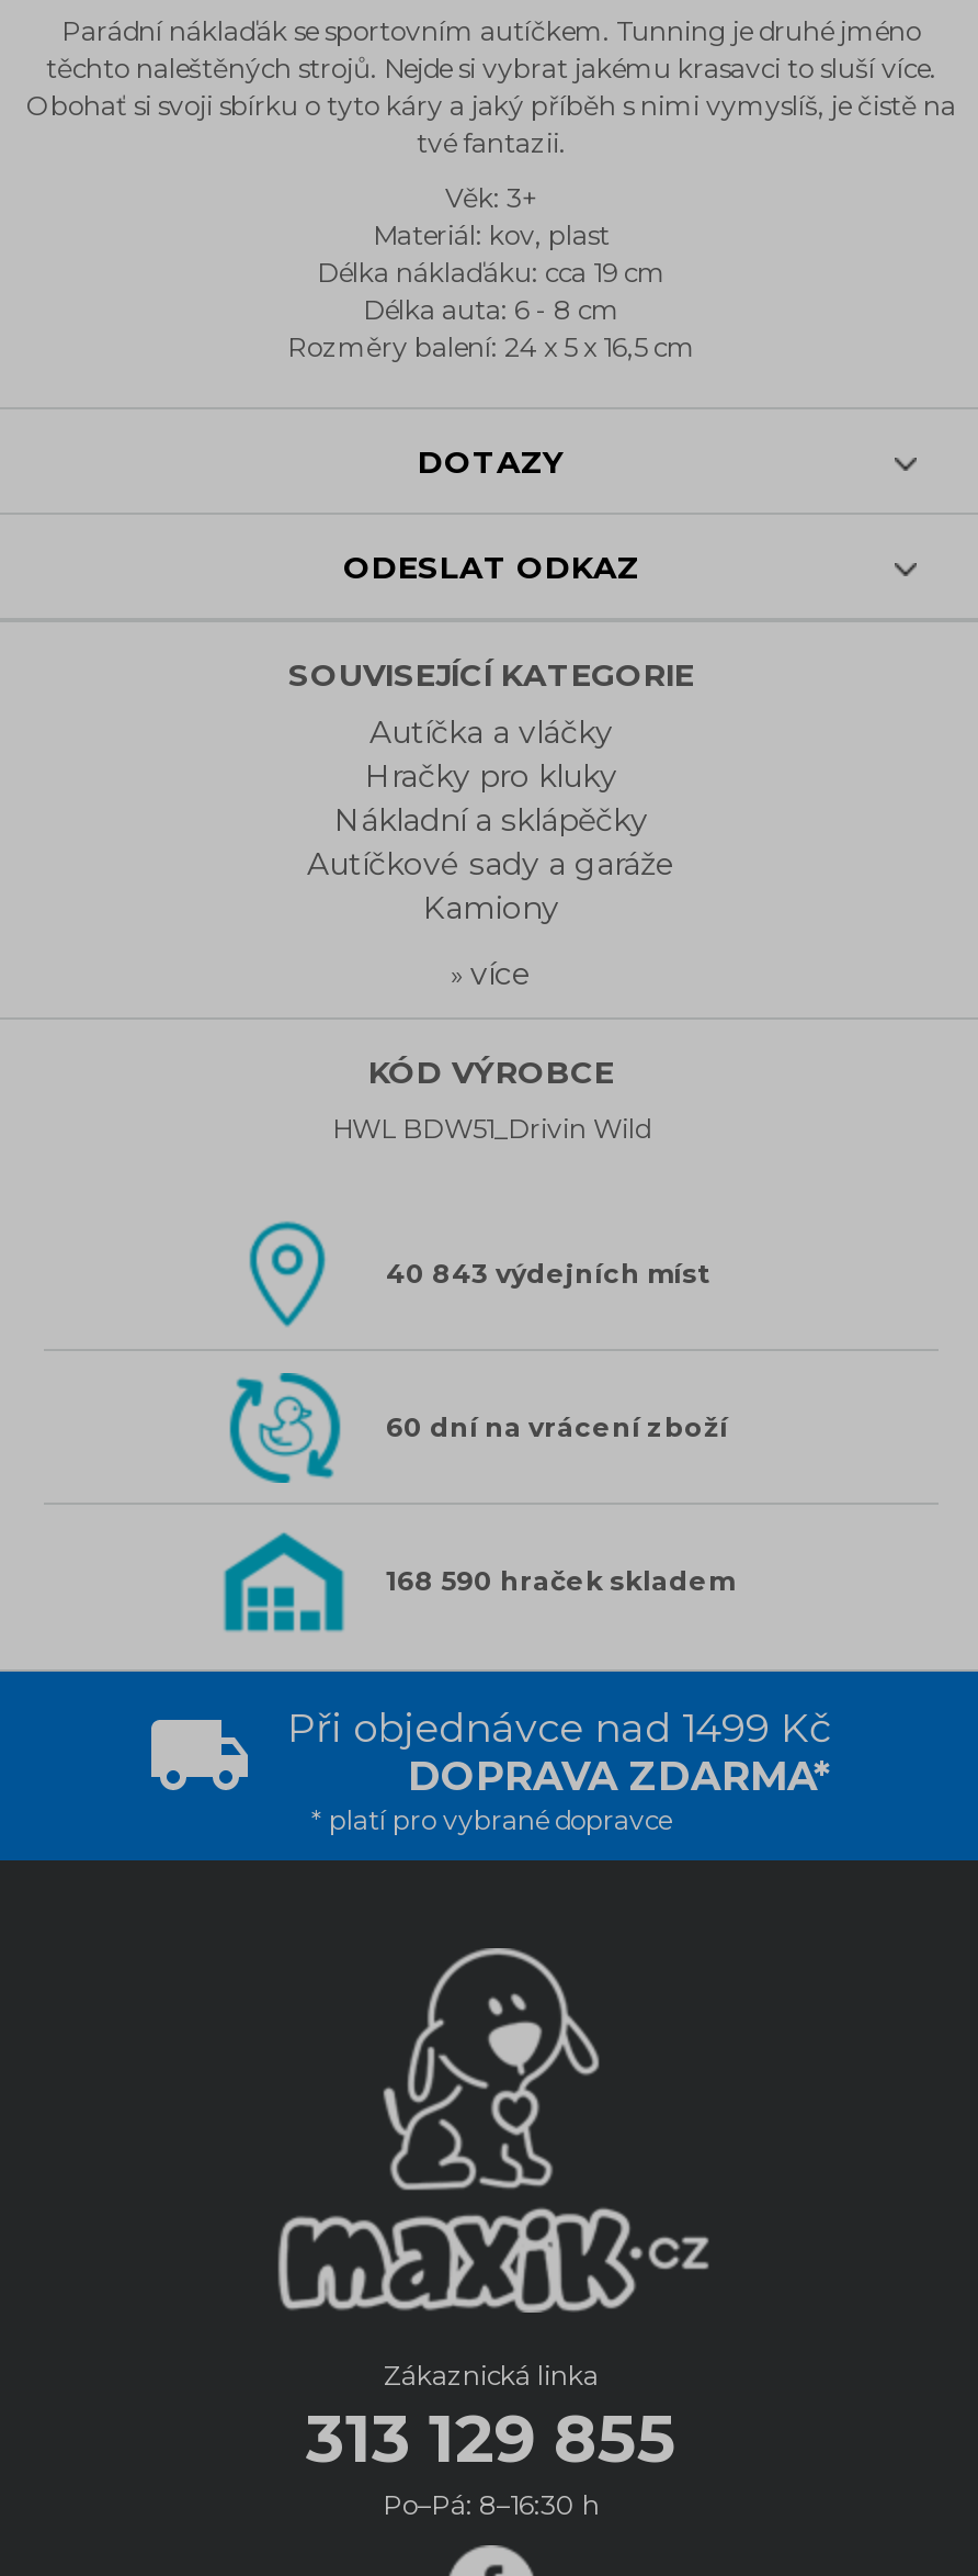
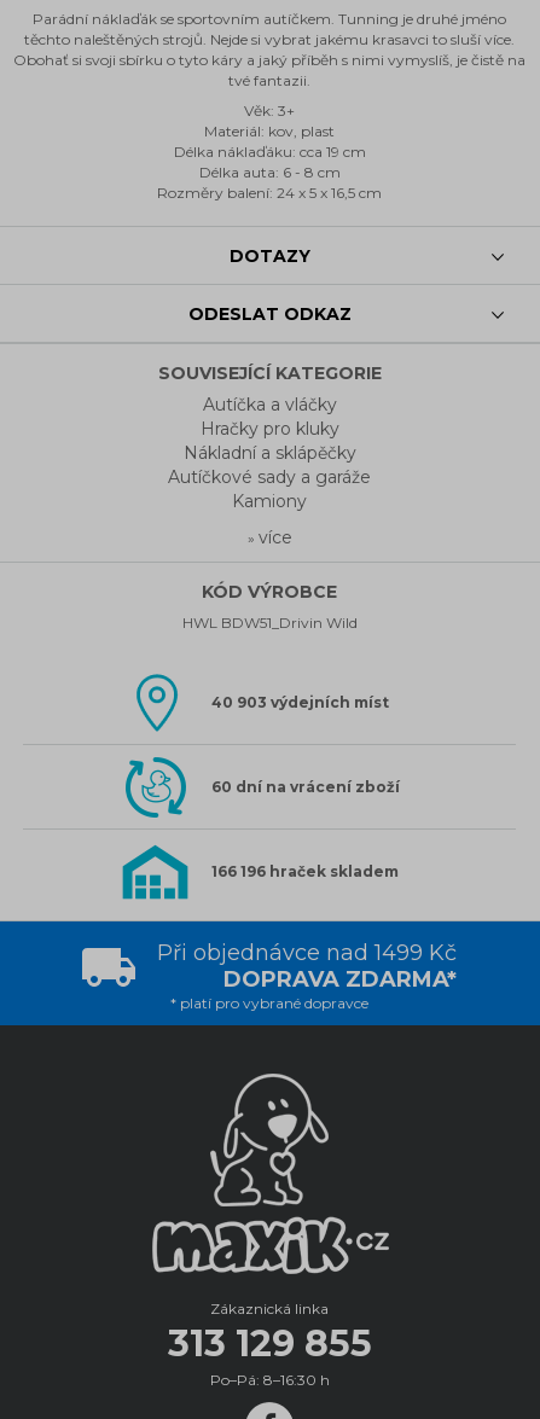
[386,1257,710,1290] 40 843 výdejních míst -> [211,693,389,712] 40 903 výdejních míst
[386,1564,735,1597] 168 590 hraček skladem -> [211,863,399,881] 166 196 hraček skladem

